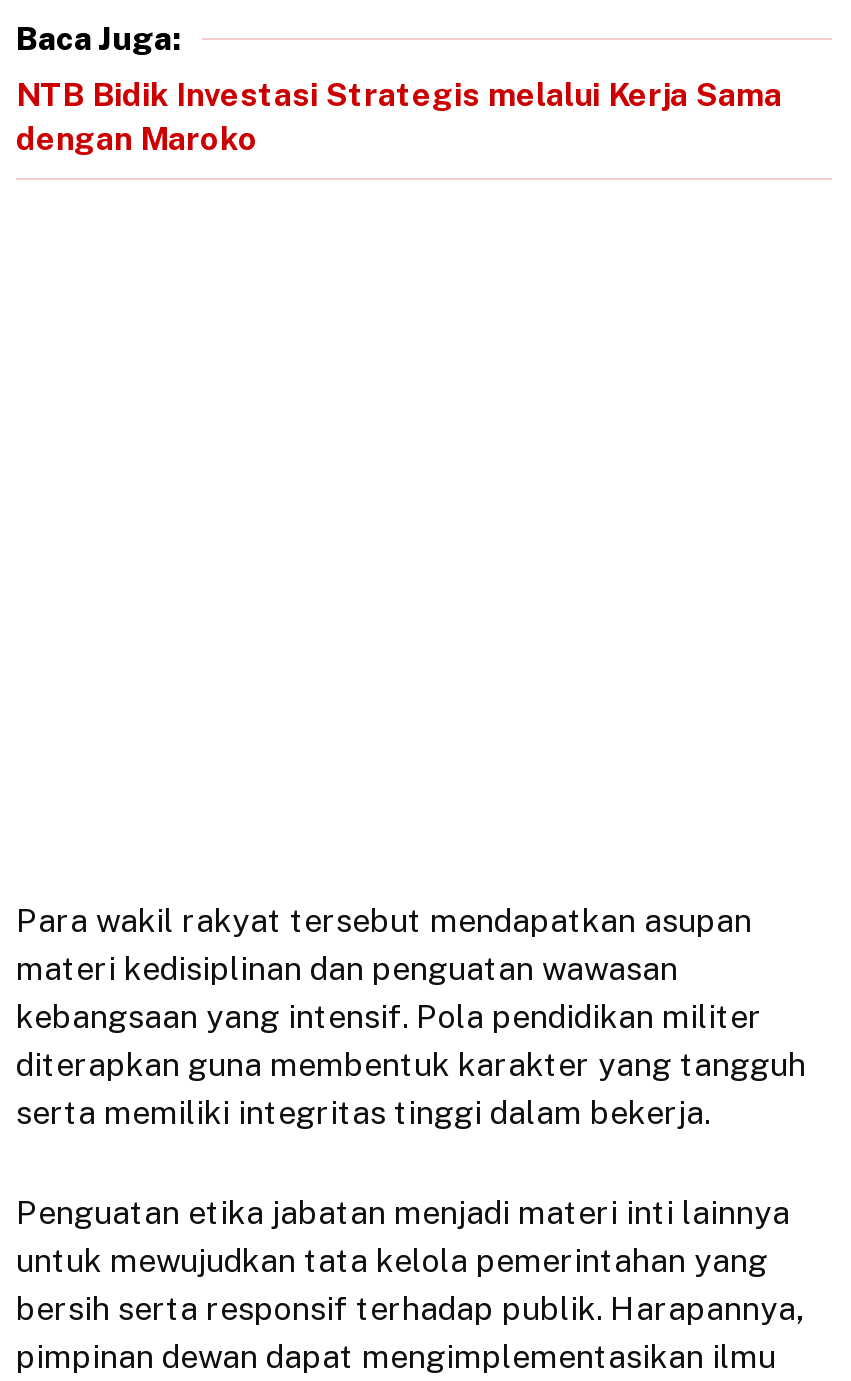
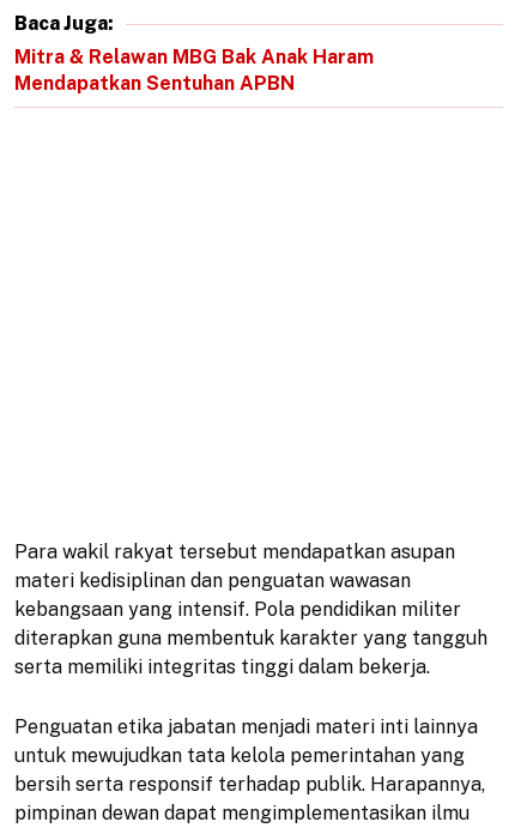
[16,75,782,157] NTB Bidik Investasi Strategis melalui Kerja Sama | dengan Maroko -> [14,45,374,94] Mitra & Relawan MBG Bak Anak Haram | Mendapatkan Sentuhan APBN

